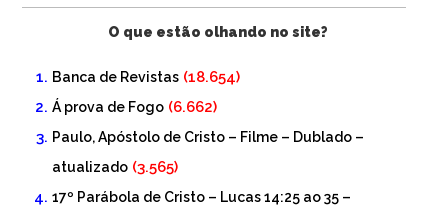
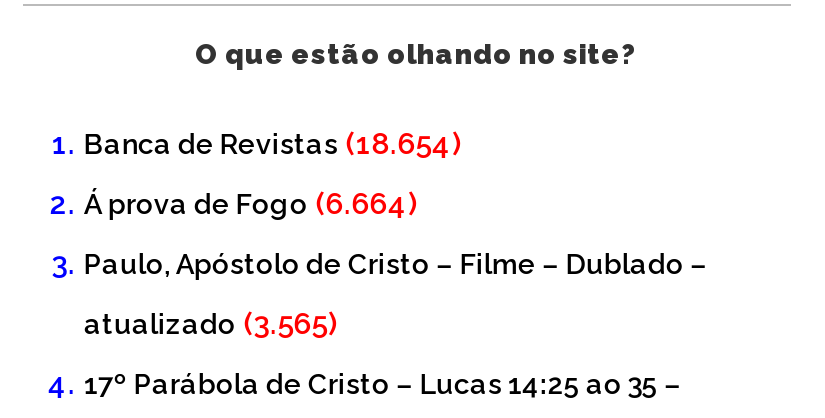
[52,98,217,116] Á prova de Fogo (6.662) -> [84,186,416,222] Á prova de Fogo (6.664)

